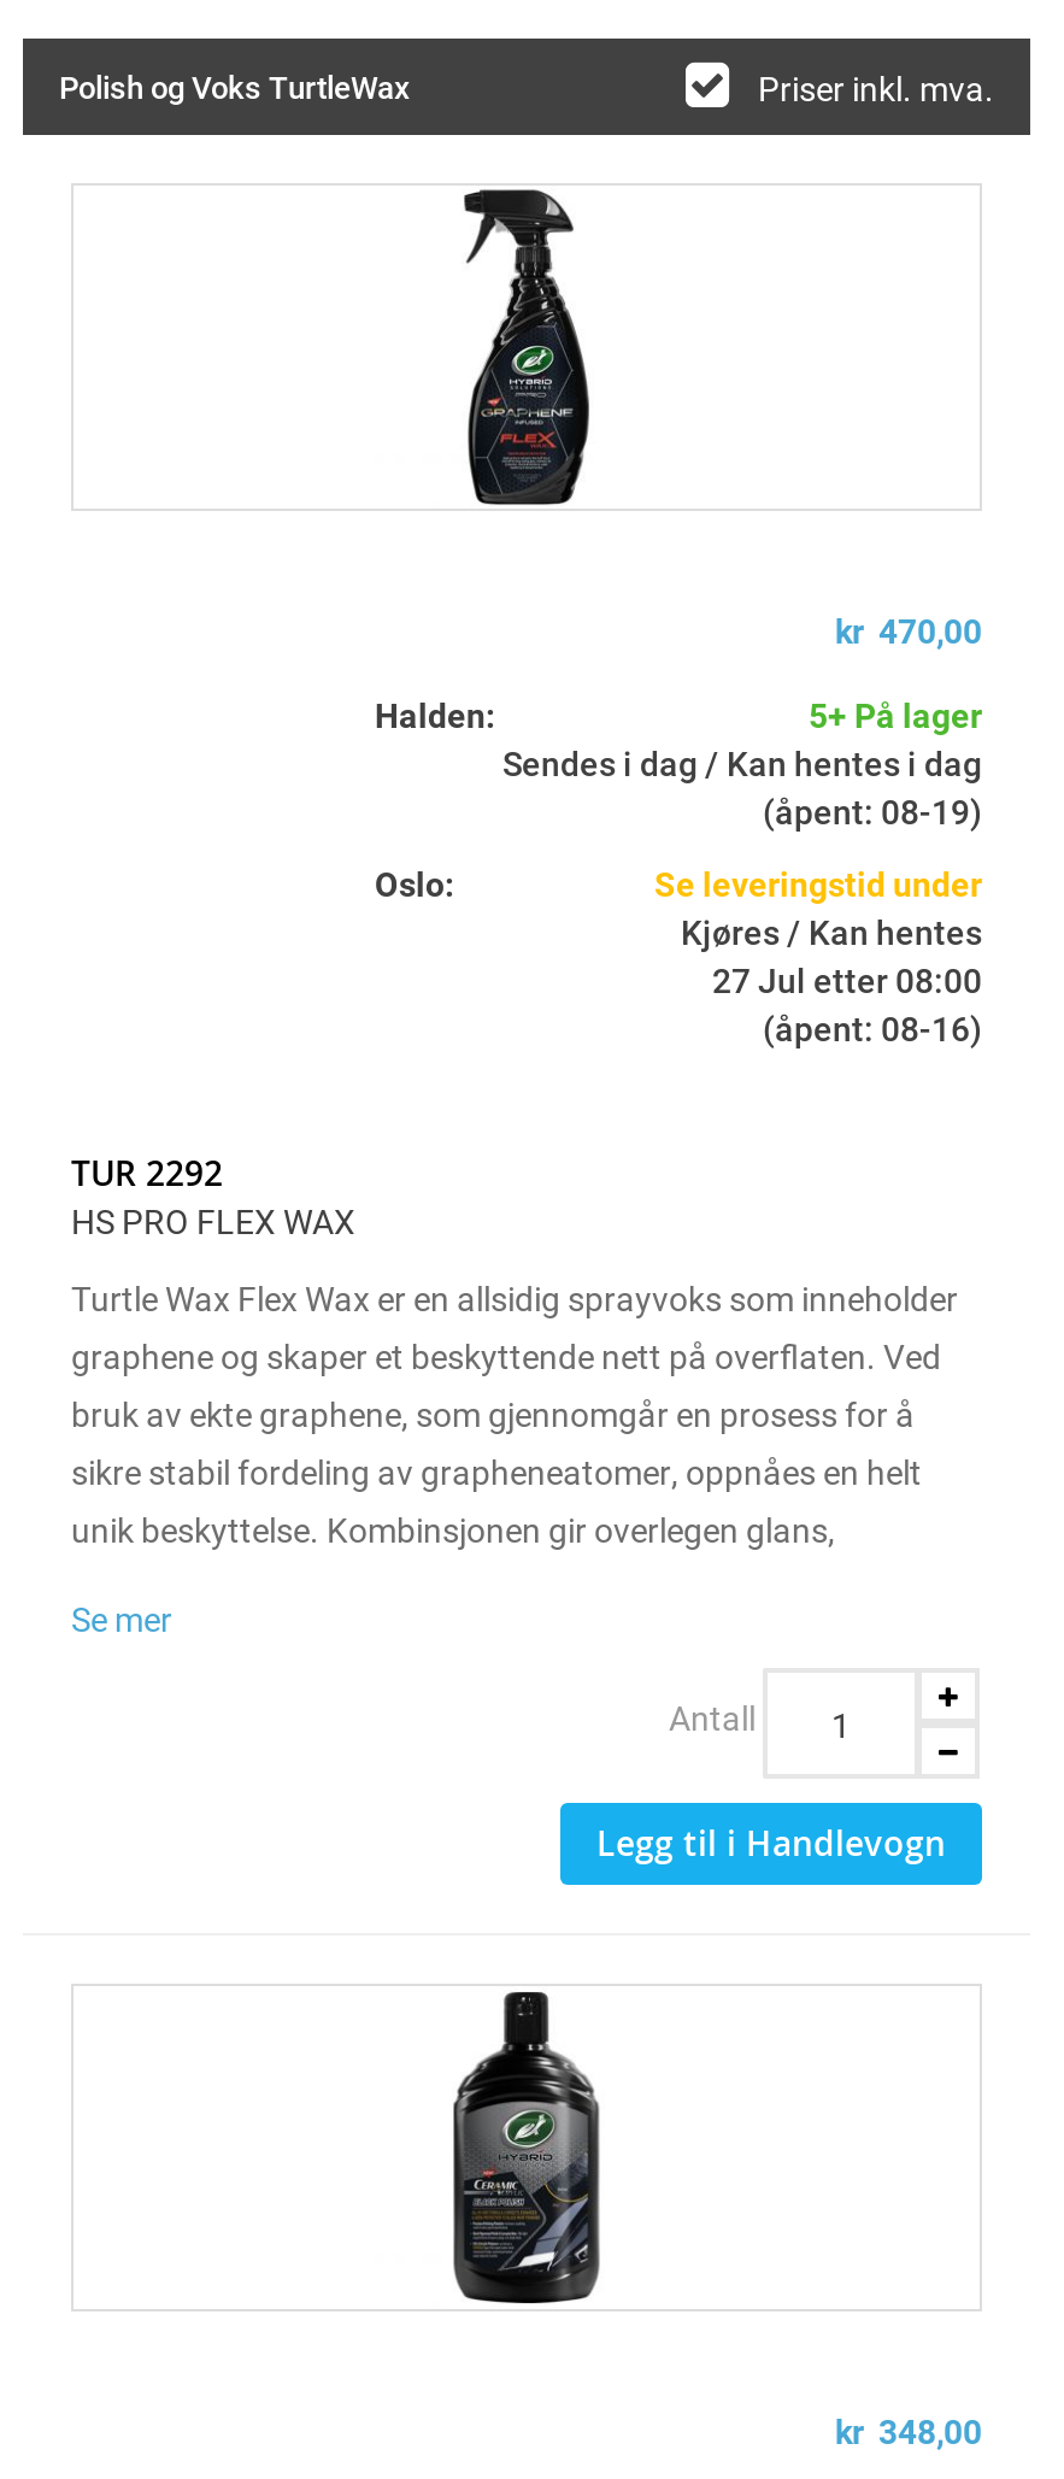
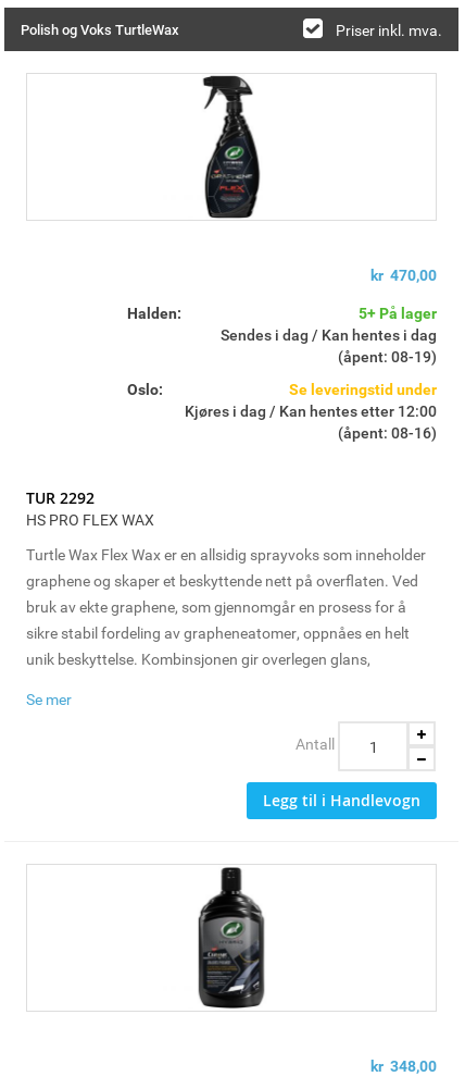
[681,909,982,1003] Kjøres / Kan hentes | 27 Jul etter 08:00 -> [185,400,437,421] Kjøres i dag / Kan hentes etter 12:00

